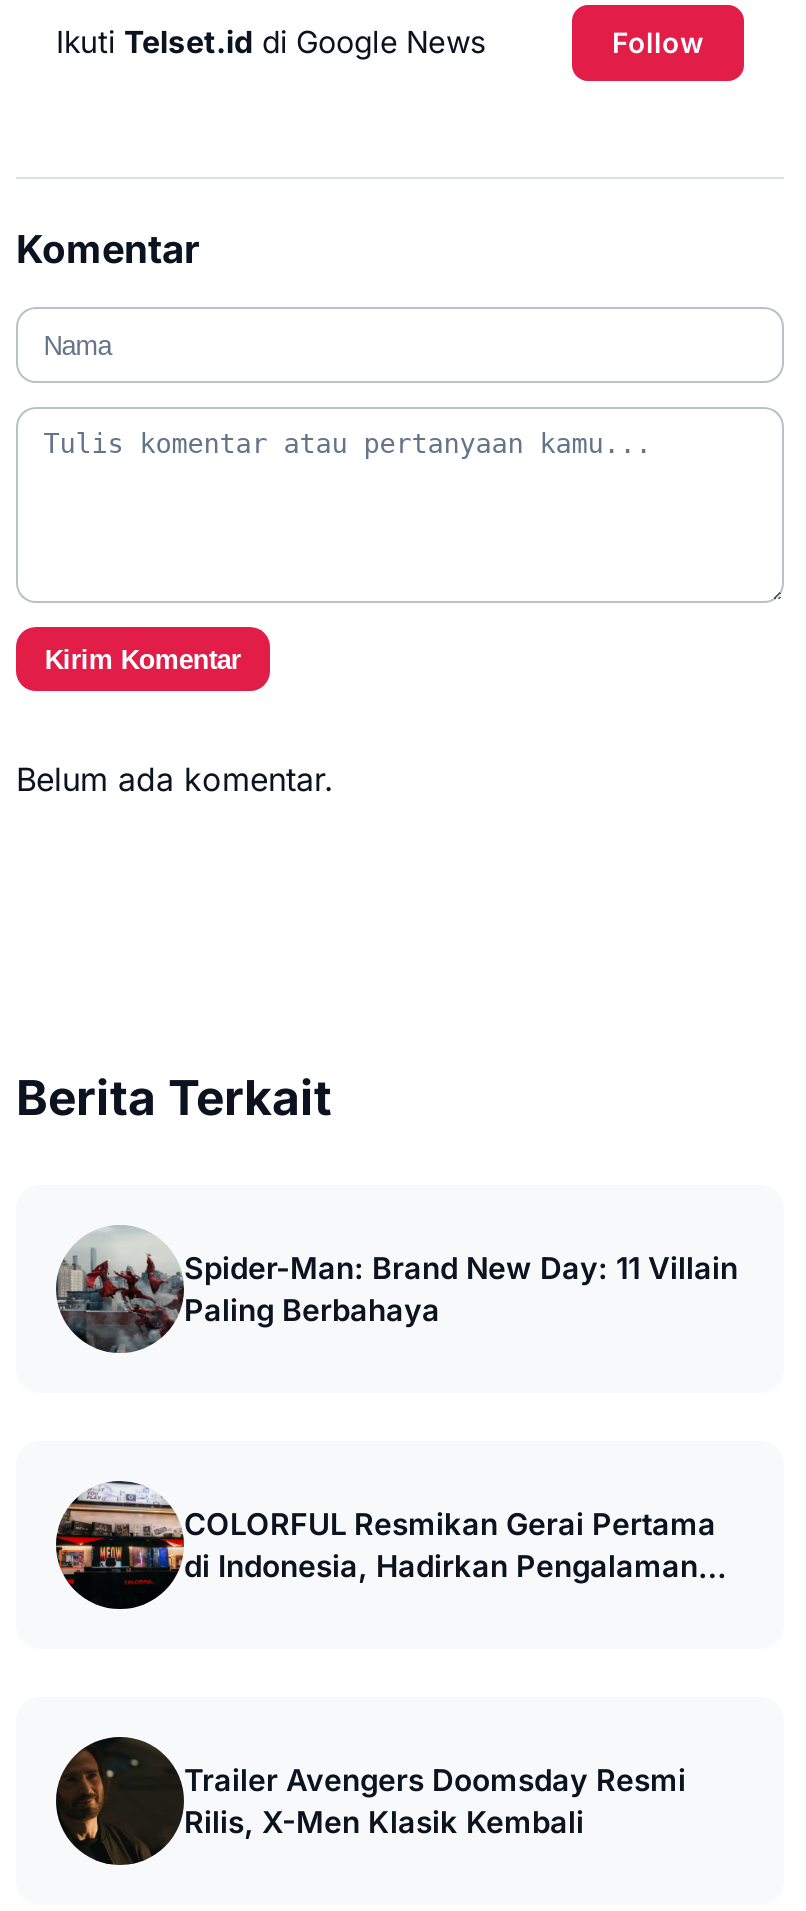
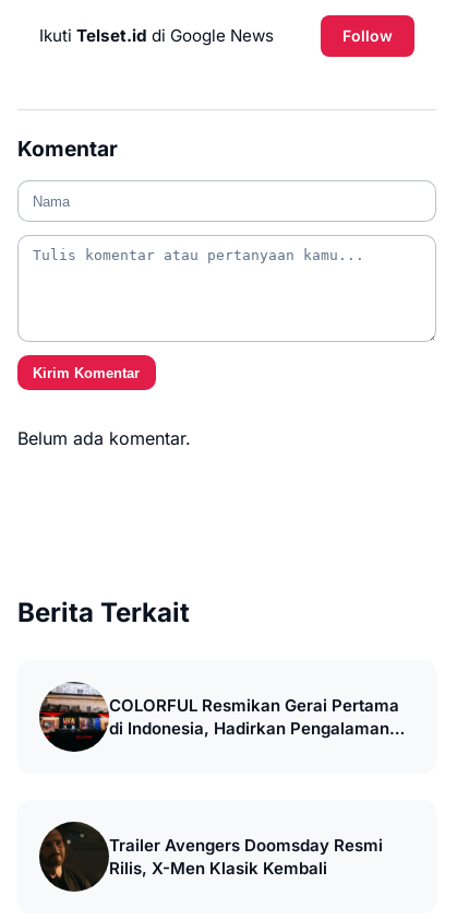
[56,1239,738,1353] [image] | Spider-Man: Brand New Day: 11 Villain | Paling Berbahaya -> none

